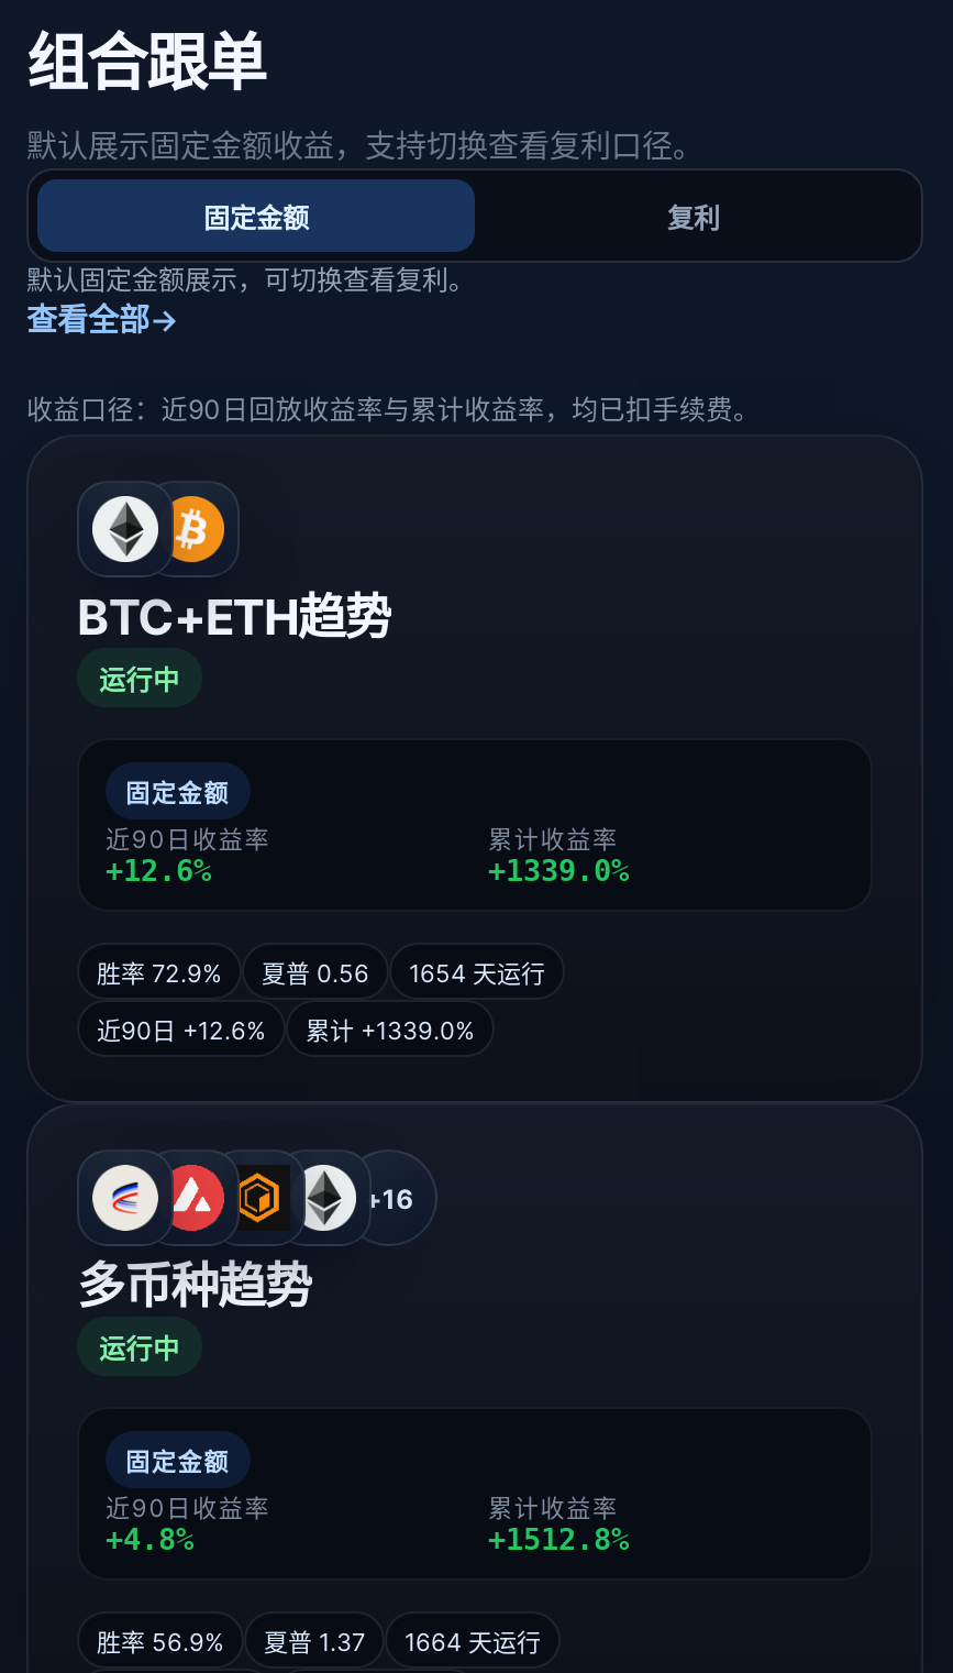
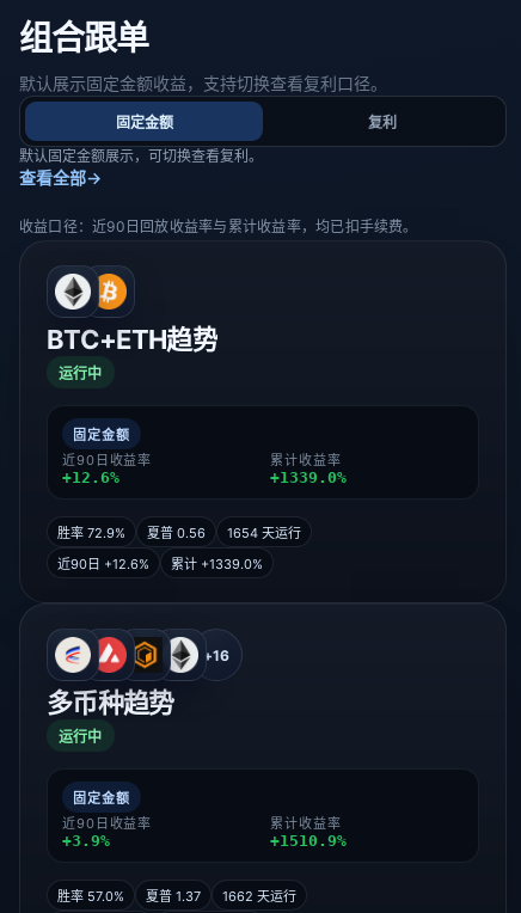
[106,1523,193,1556] +4.8% -> [62,832,110,850] +3.9%
[488,1523,629,1556] +1512.8% -> [270,832,347,850] +1510.9%
[97,1627,224,1658] 胜率 56.9% -> [57,888,124,905] 胜率 57.0%
[405,1627,541,1658] 1664 天运行 -> [222,888,296,905] 1662 天运行

